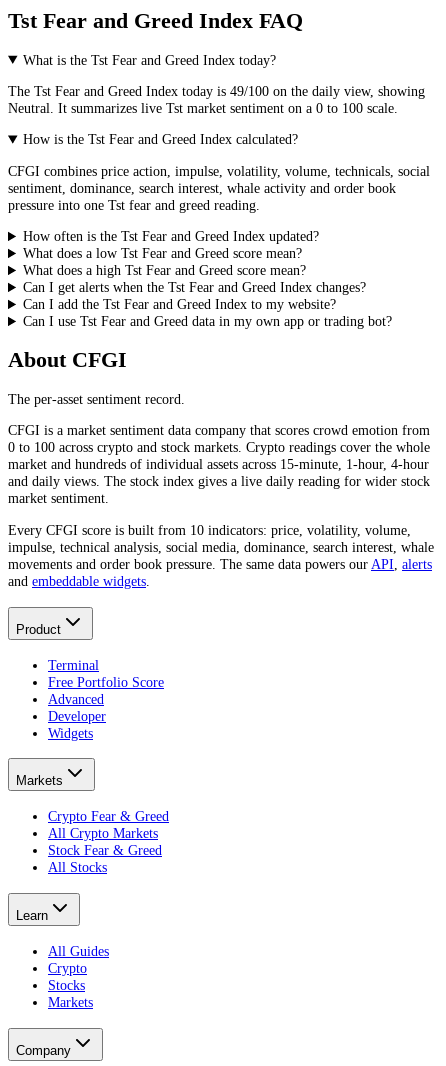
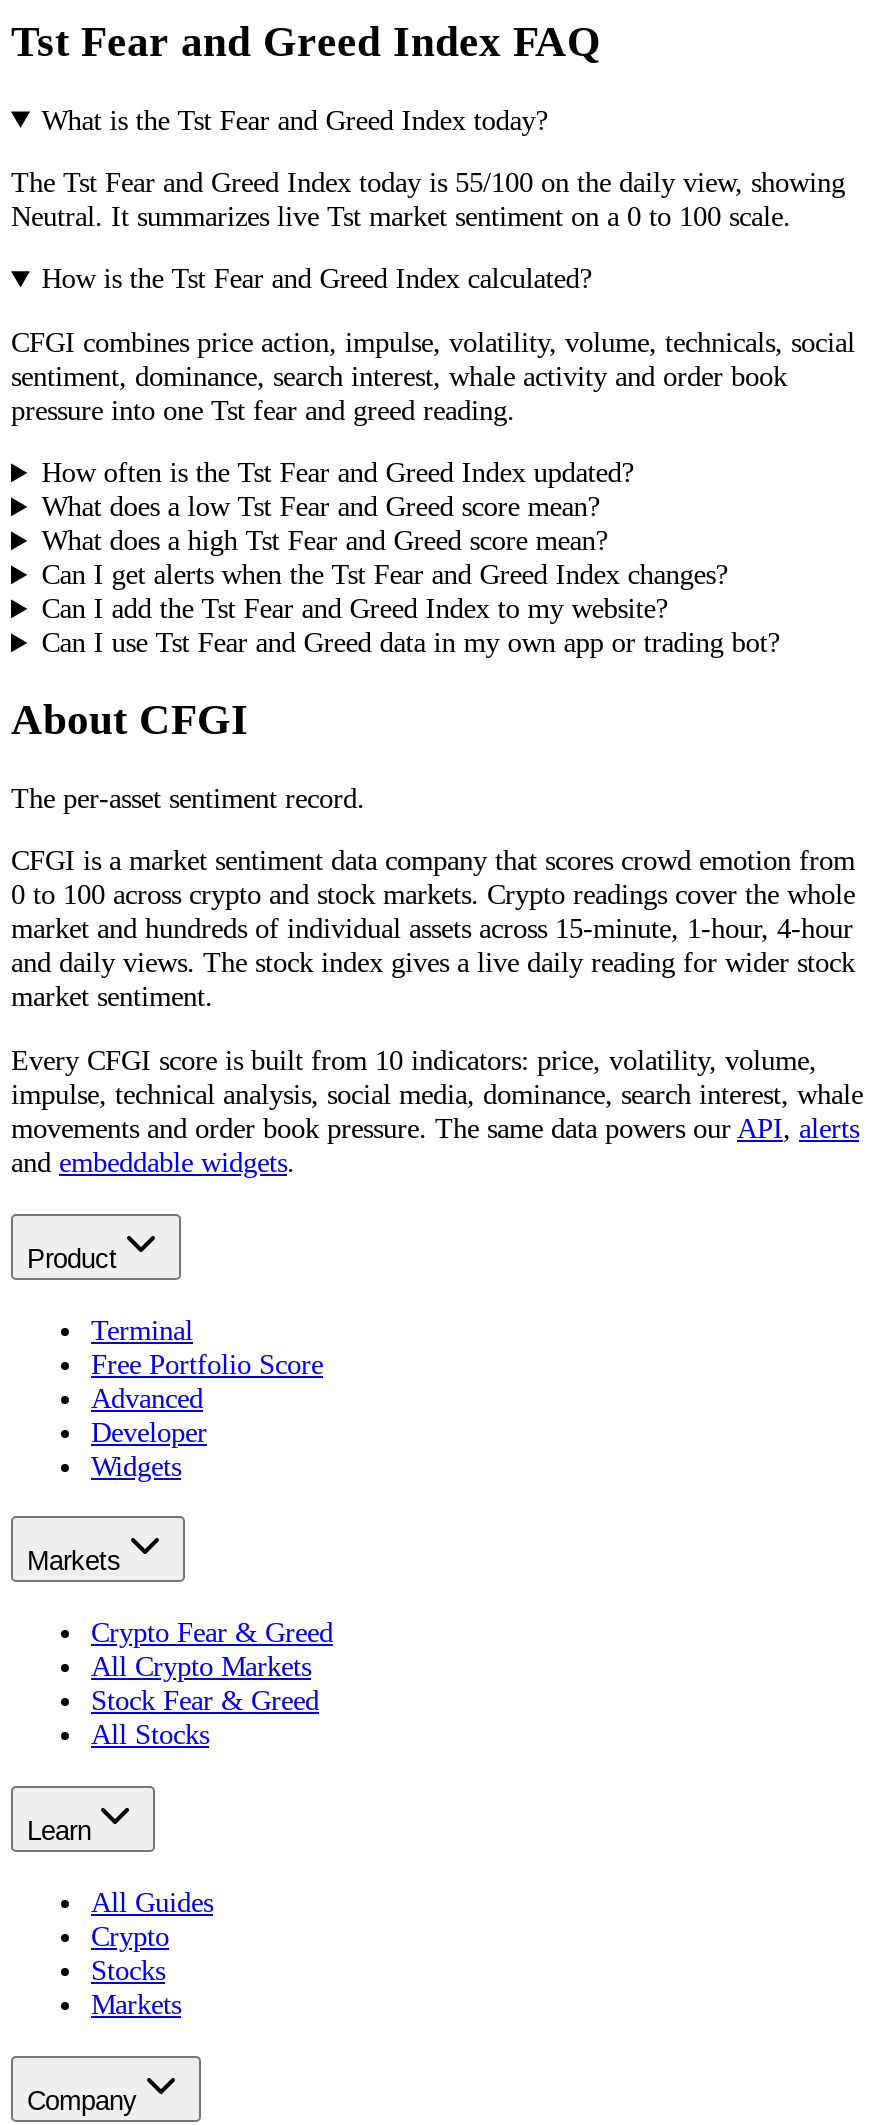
[8,83,425,99] The Tst Fear and Greed Index today is 49/100 on the daily view, showing -> [11,166,845,198] The Tst Fear and Greed Index today is 55/100 on the daily view, showing

